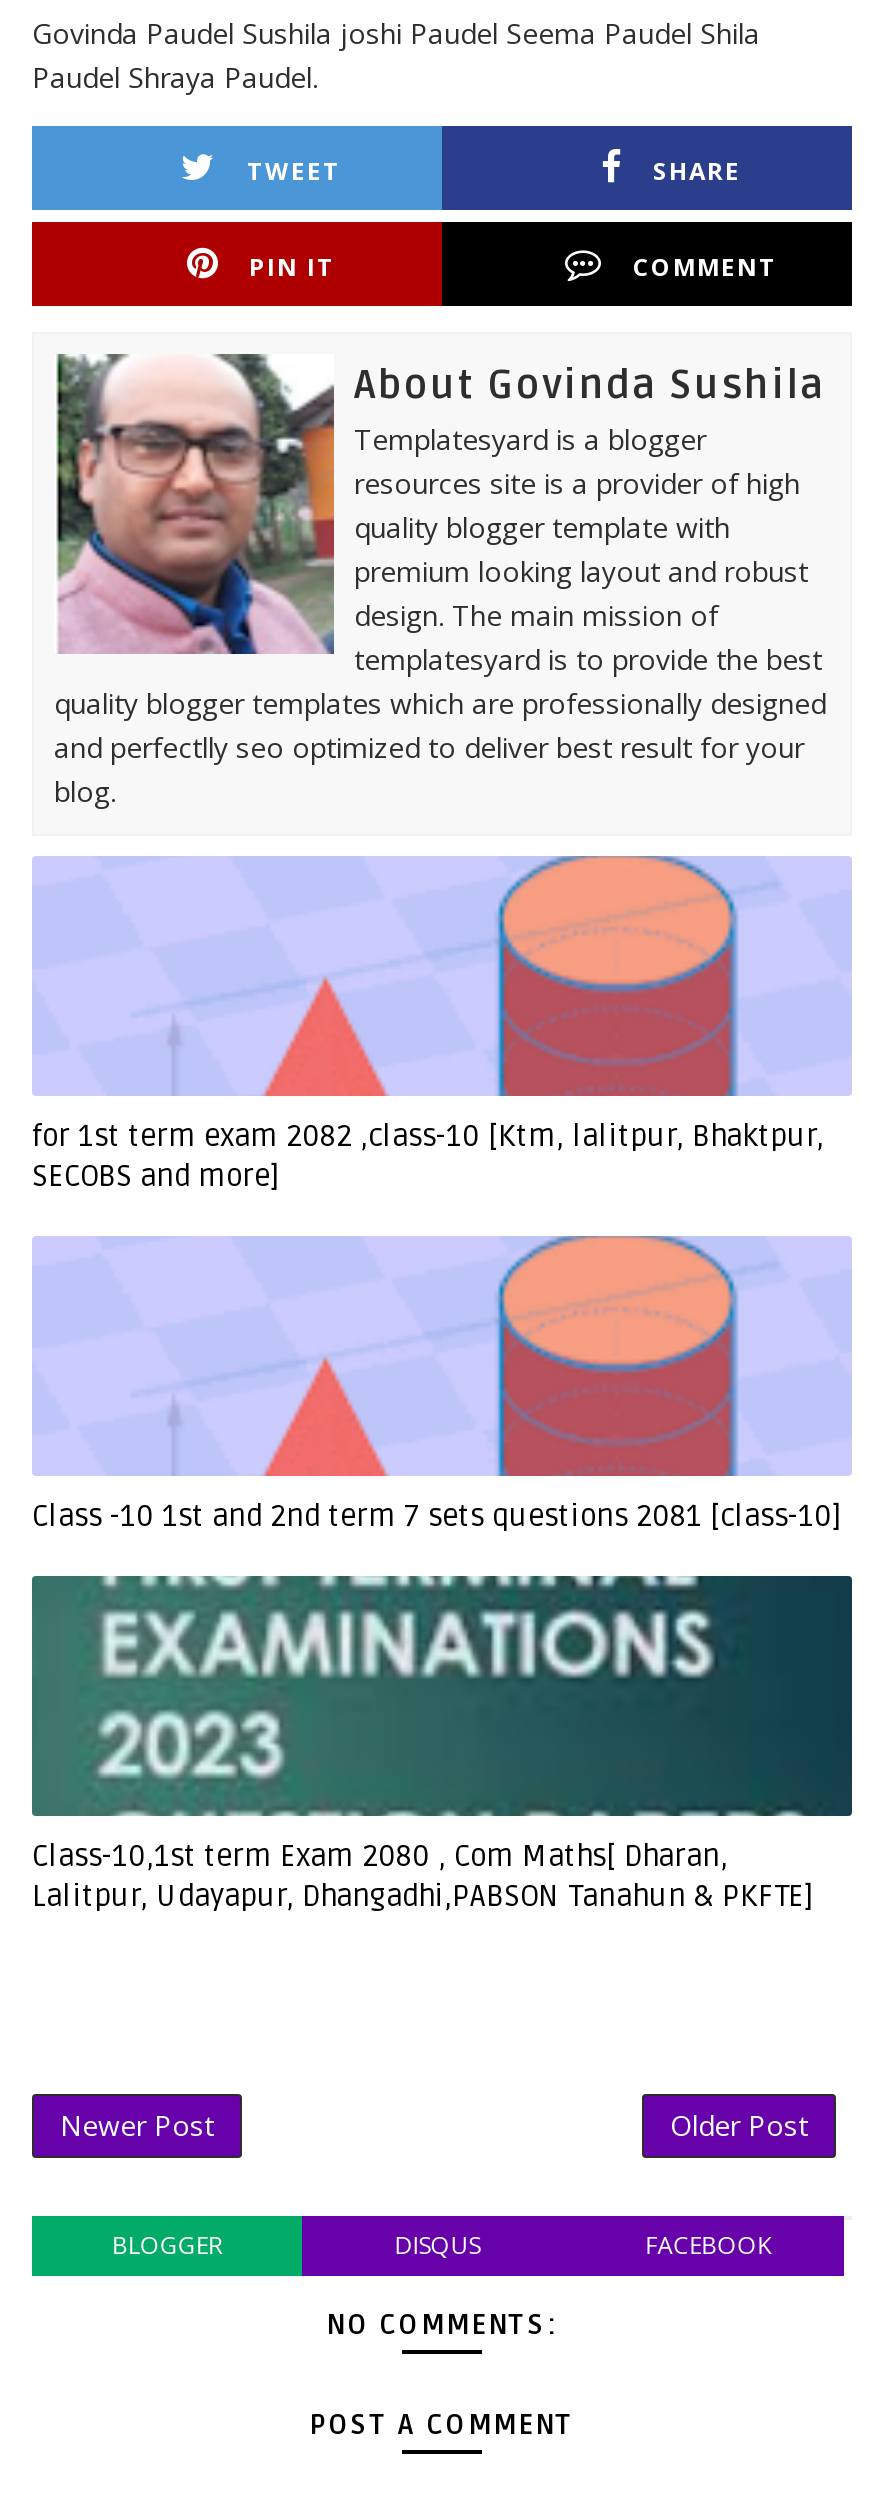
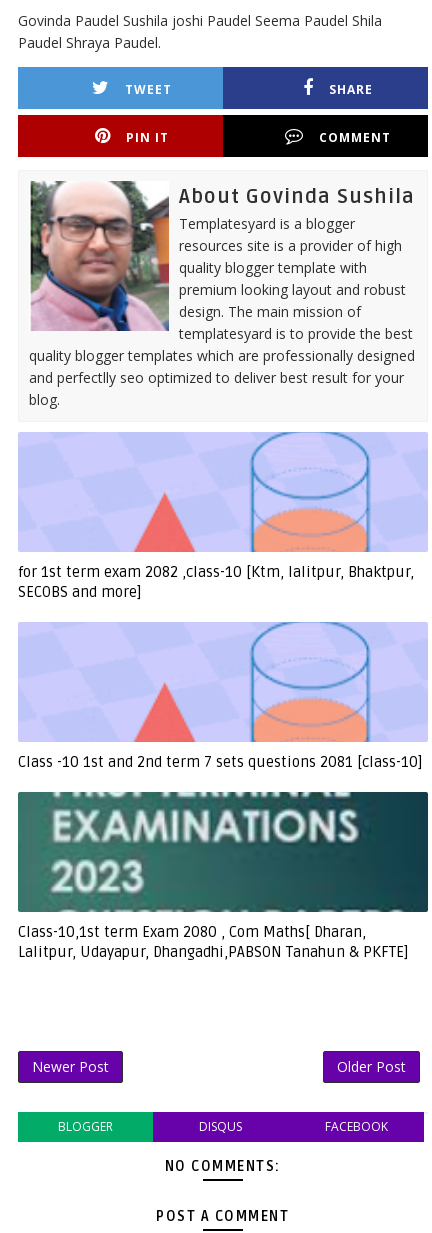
[502,856,734,1096] [image] -> [253,432,368,552] [image]
[502,1236,734,1476] [image] -> [253,622,368,742] [image]

